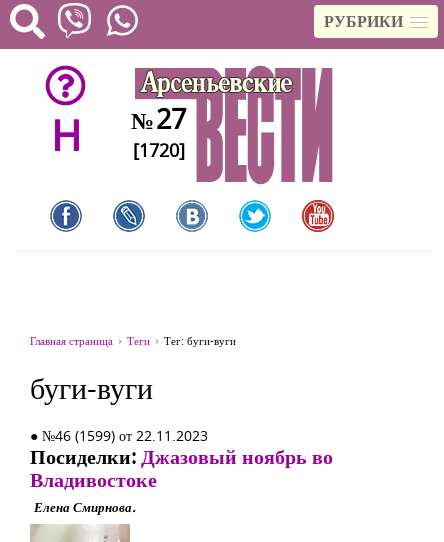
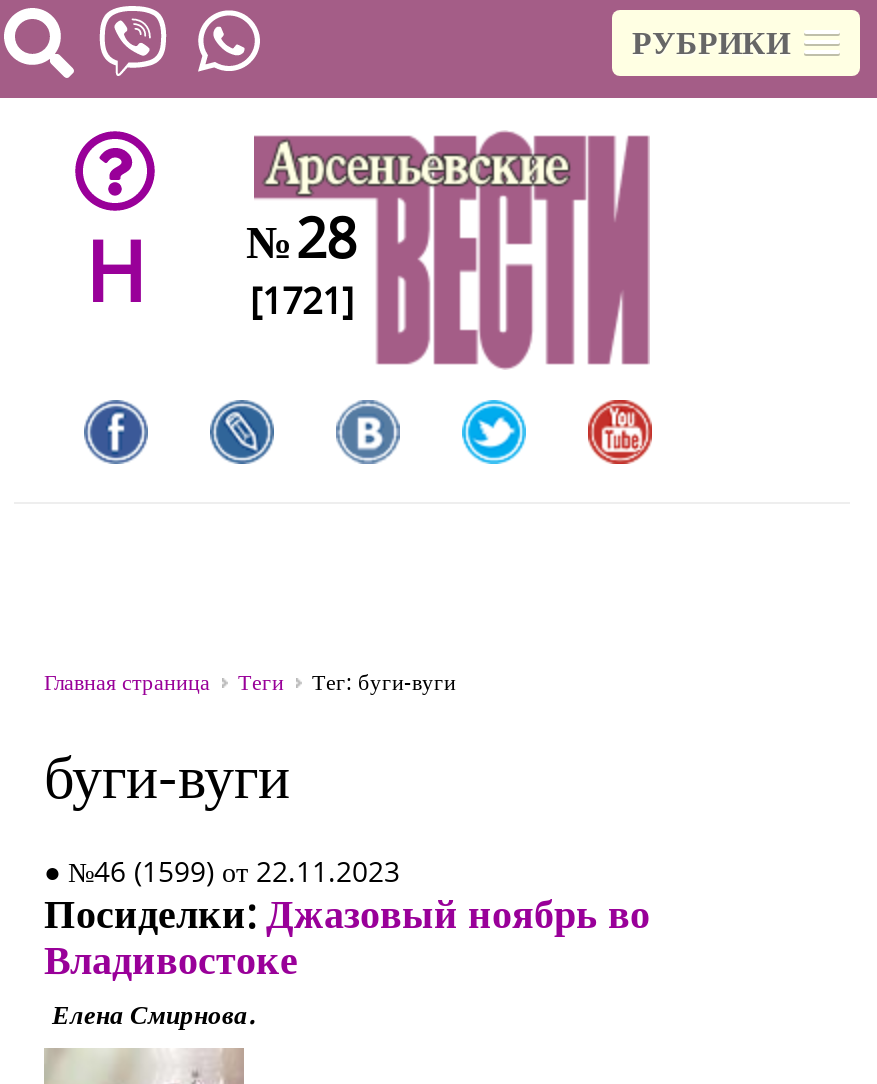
[50,100,186,163] H № 27 -> [85,200,356,326] H № 28
[133,138,185,162] [1720] -> [250,276,354,324] [1721]

